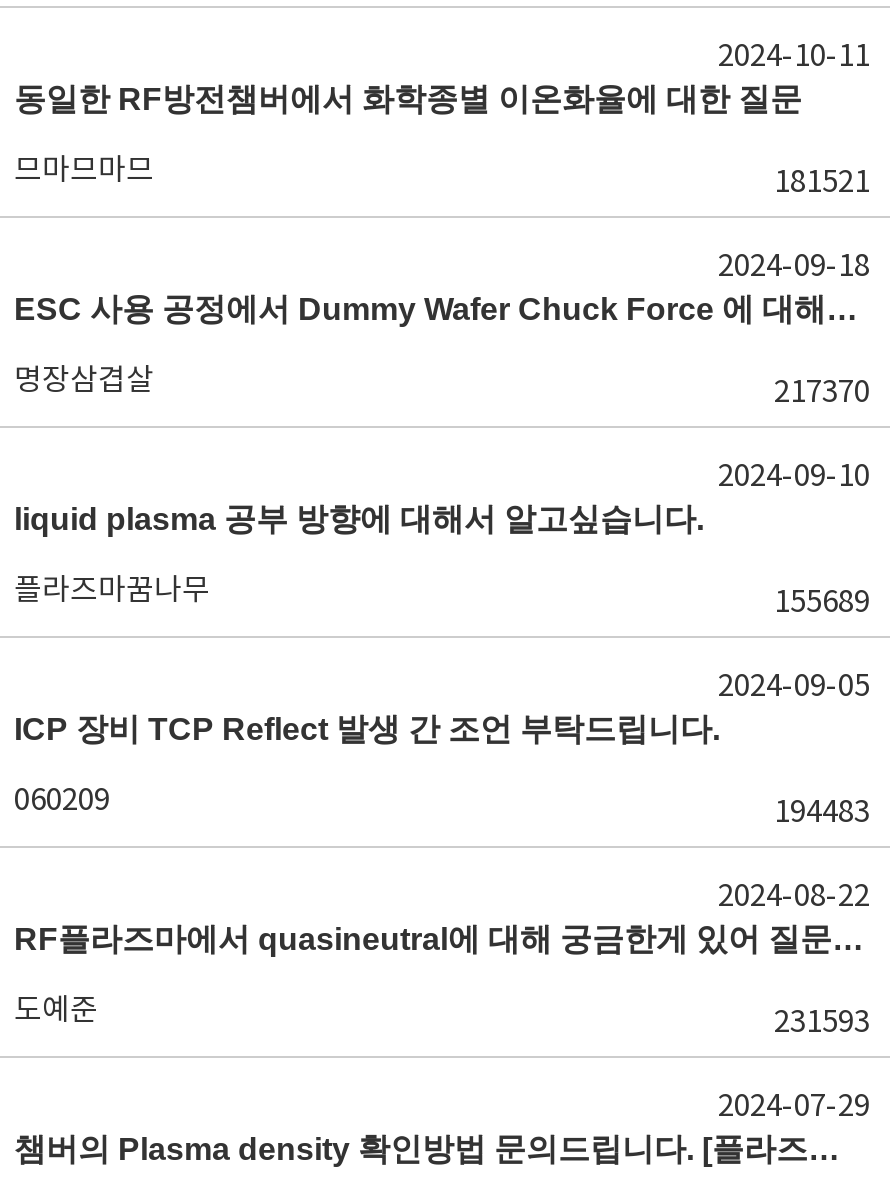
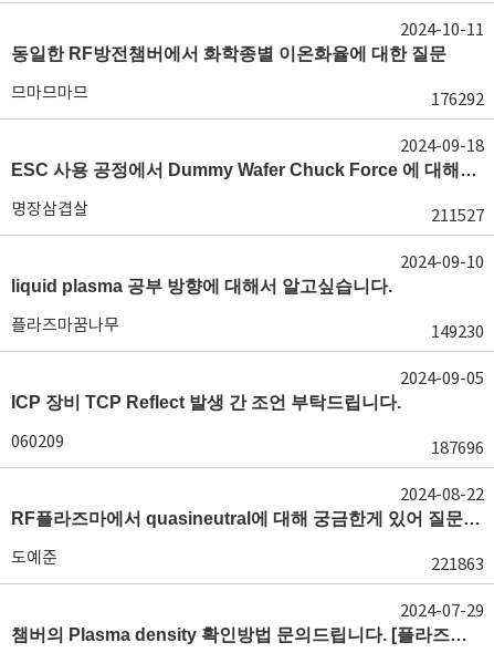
[774,162,870,200] 181521 -> [431,88,484,109] 176292
[774,372,870,410] 217370 -> [431,205,484,226] 211527
[774,582,870,620] 155689 -> [431,321,484,342] 149230
[774,792,870,830] 194483 -> [431,437,484,458] 187696
[774,1002,870,1040] 231593 -> [431,553,484,574] 221863

